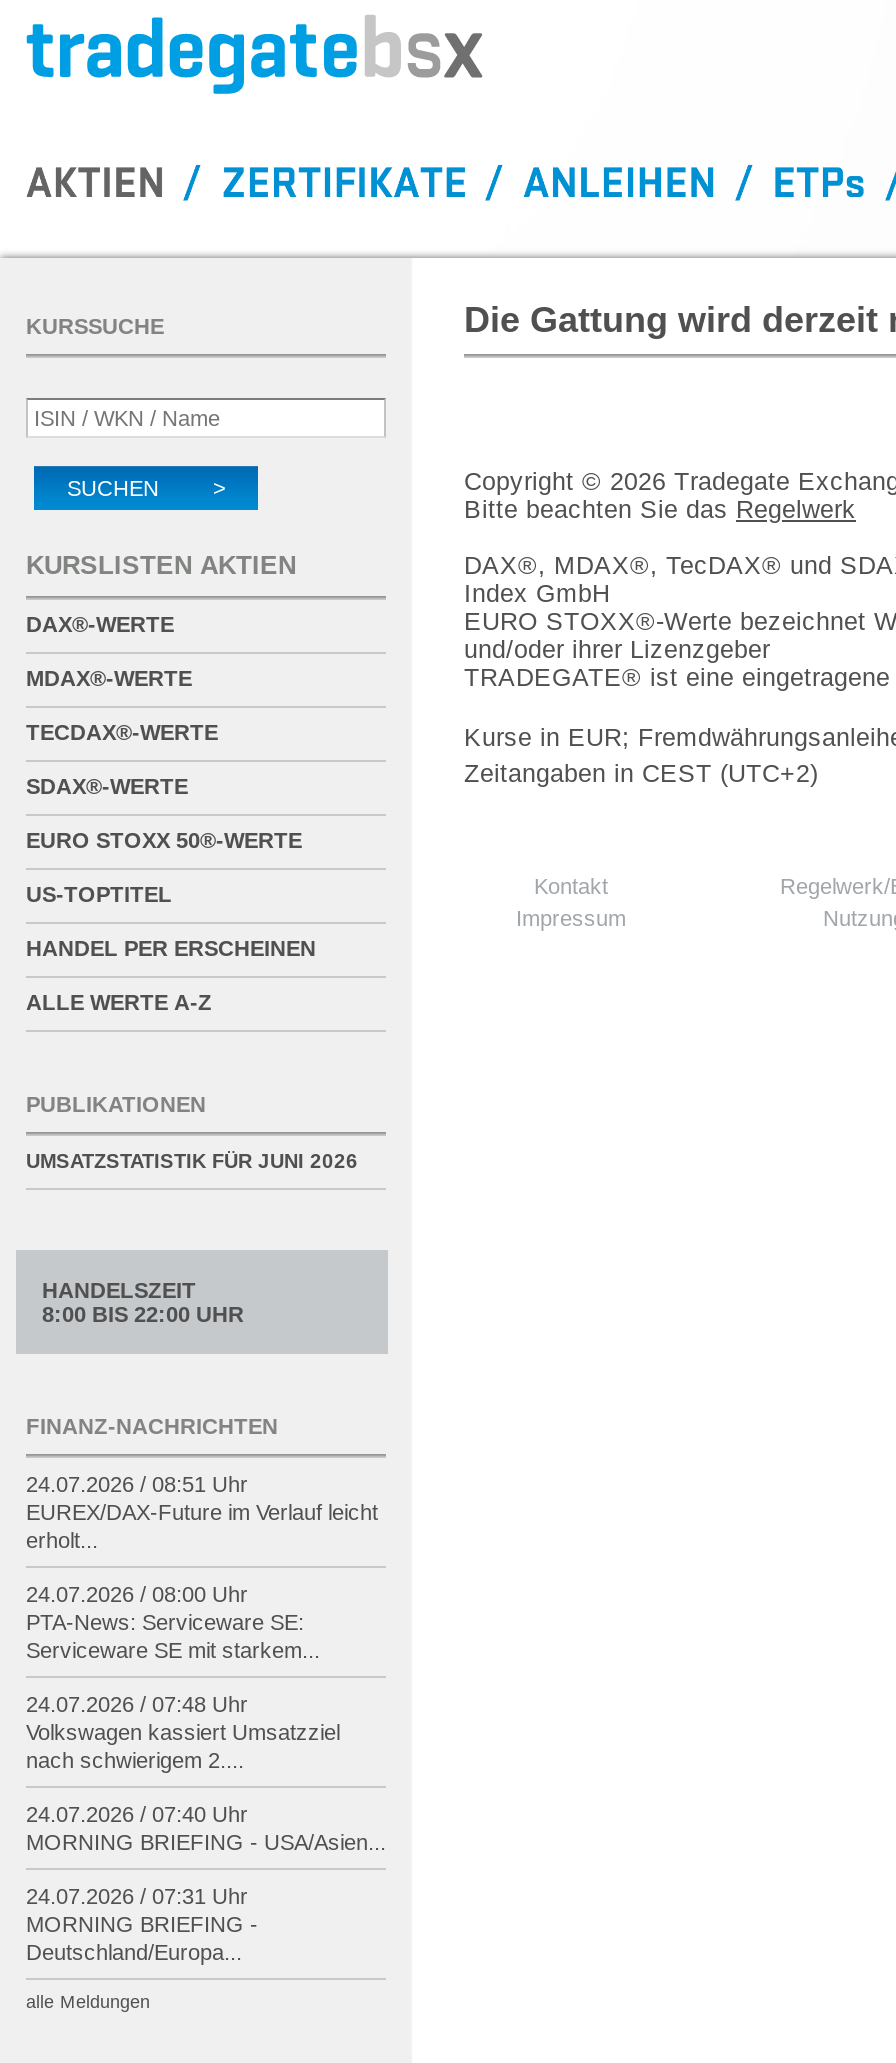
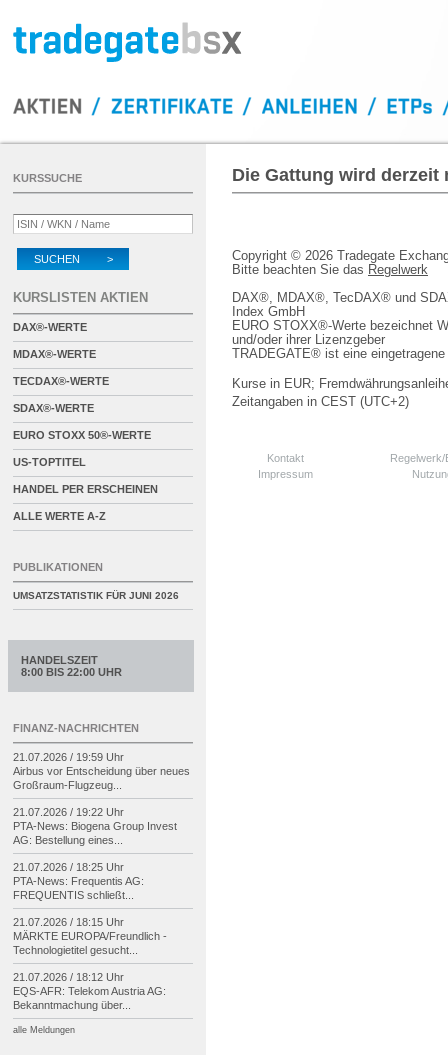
[26,1472,378,1552] 24.07.2026 / 08:51 Uhr | EUREX/DAX-Future im Verlauf leicht | erholt... -> [13,751,190,791] 21.07.2026 / 19:59 Uhr | Airbus vor Entscheidung über neues | Großraum-Flugzeug...
[26,1582,320,1662] 24.07.2026 / 08:00 Uhr | PTA-News: Serviceware SE: | Serviceware SE mit starkem... -> [13,806,177,846] 21.07.2026 / 19:22 Uhr | PTA-News: Biogena Group Invest | AG: Bestellung eines...
[26,1692,340,1772] 24.07.2026 / 07:48 Uhr | Volkswagen kassiert Umsatzziel | nach schwierigem 2.... -> [13,861,144,901] 21.07.2026 / 18:25 Uhr | PTA-News: Frequentis AG: | FREQUENTIS schließt...
[26,1802,386,1854] 24.07.2026 / 07:40 Uhr | MORNING BRIEFING - USA/Asien... -> [13,916,167,956] 21.07.2026 / 18:15 Uhr | MÄRKTE EUROPA/Freundlich - | Technologietitel gesucht...
[26,1884,258,1964] 24.07.2026 / 07:31 Uhr | MORNING BRIEFING - | Deutschland/Europa... -> [13,971,166,1011] 21.07.2026 / 18:12 Uhr | EQS-AFR: Telekom Austria AG: | Bekanntmachung über...

